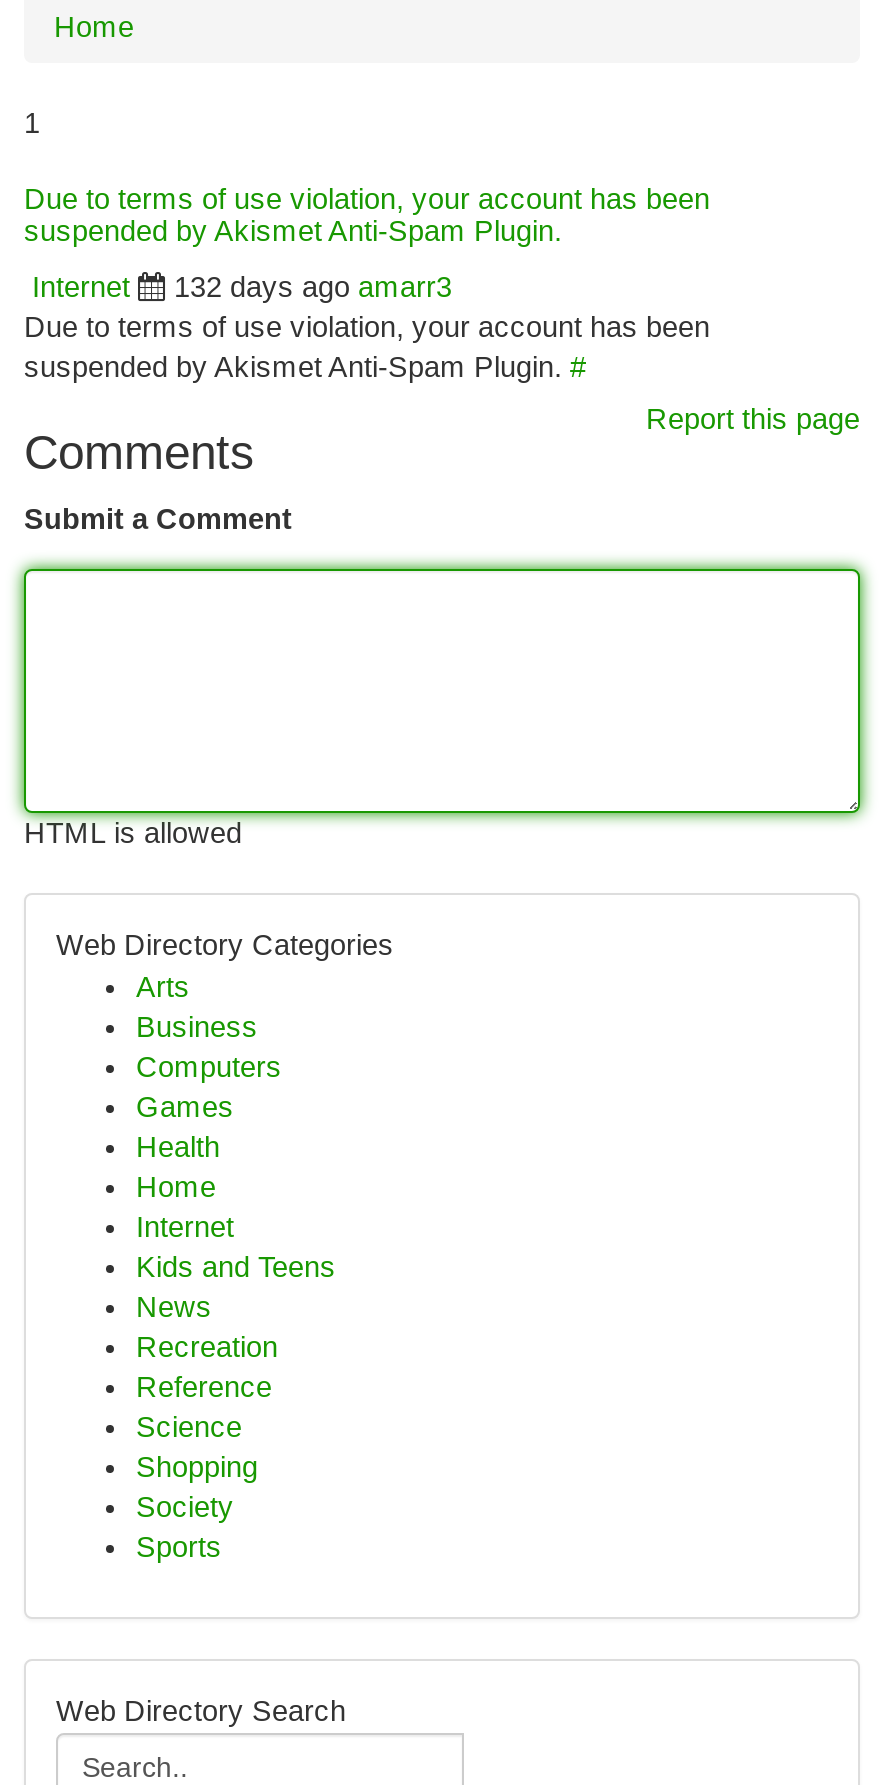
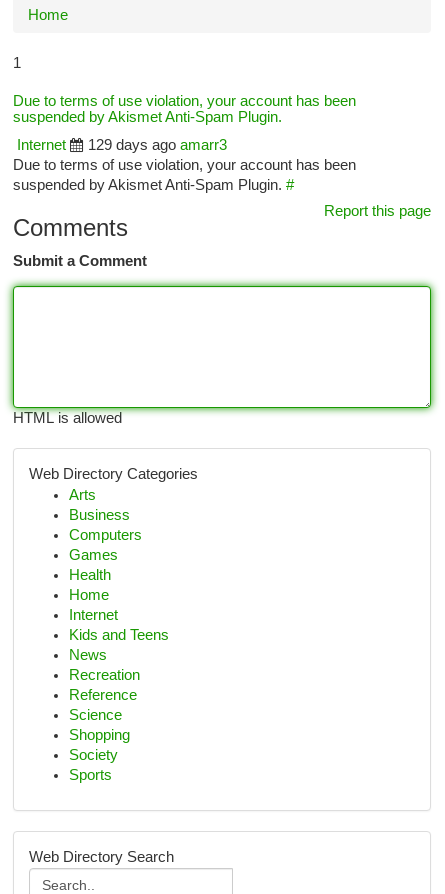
[174,271,452,303] 132 days ago amarr3 -> [88,137,227,153] 129 days ago amarr3

